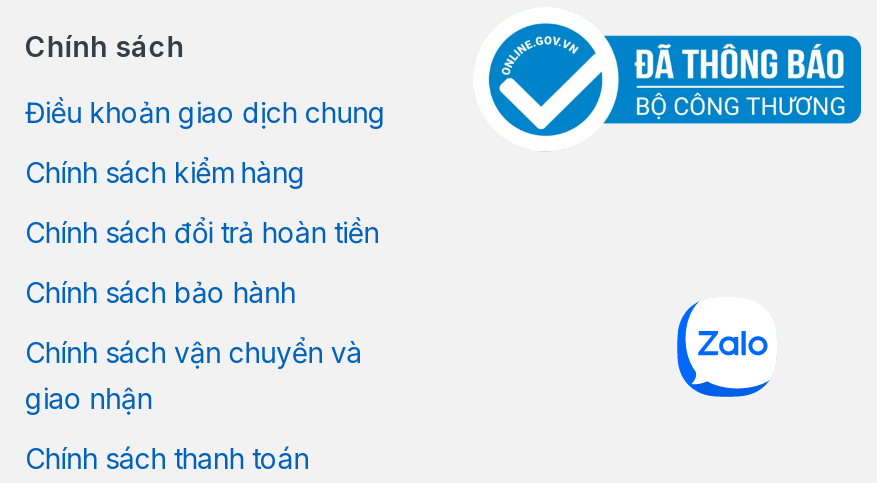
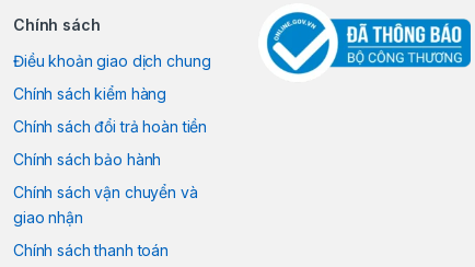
[675,301,769,399] [image] -> none

